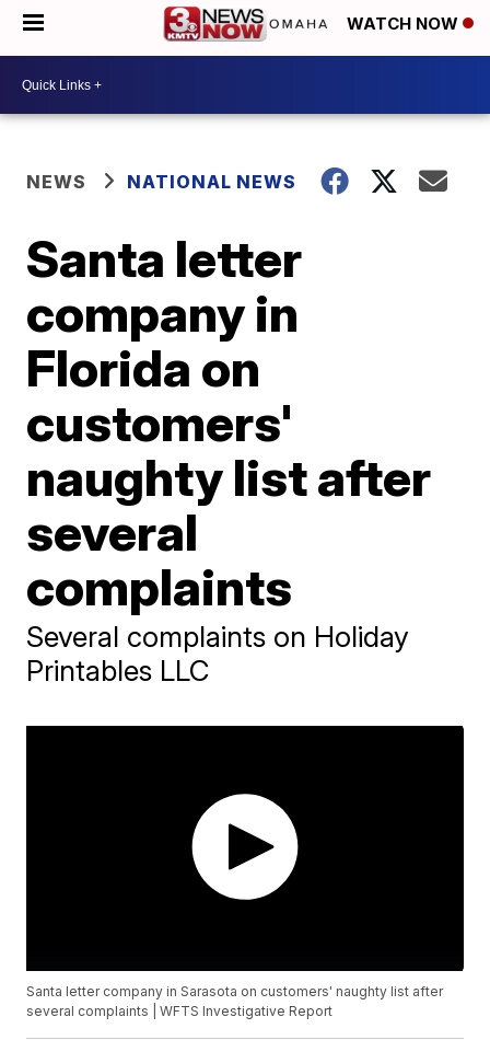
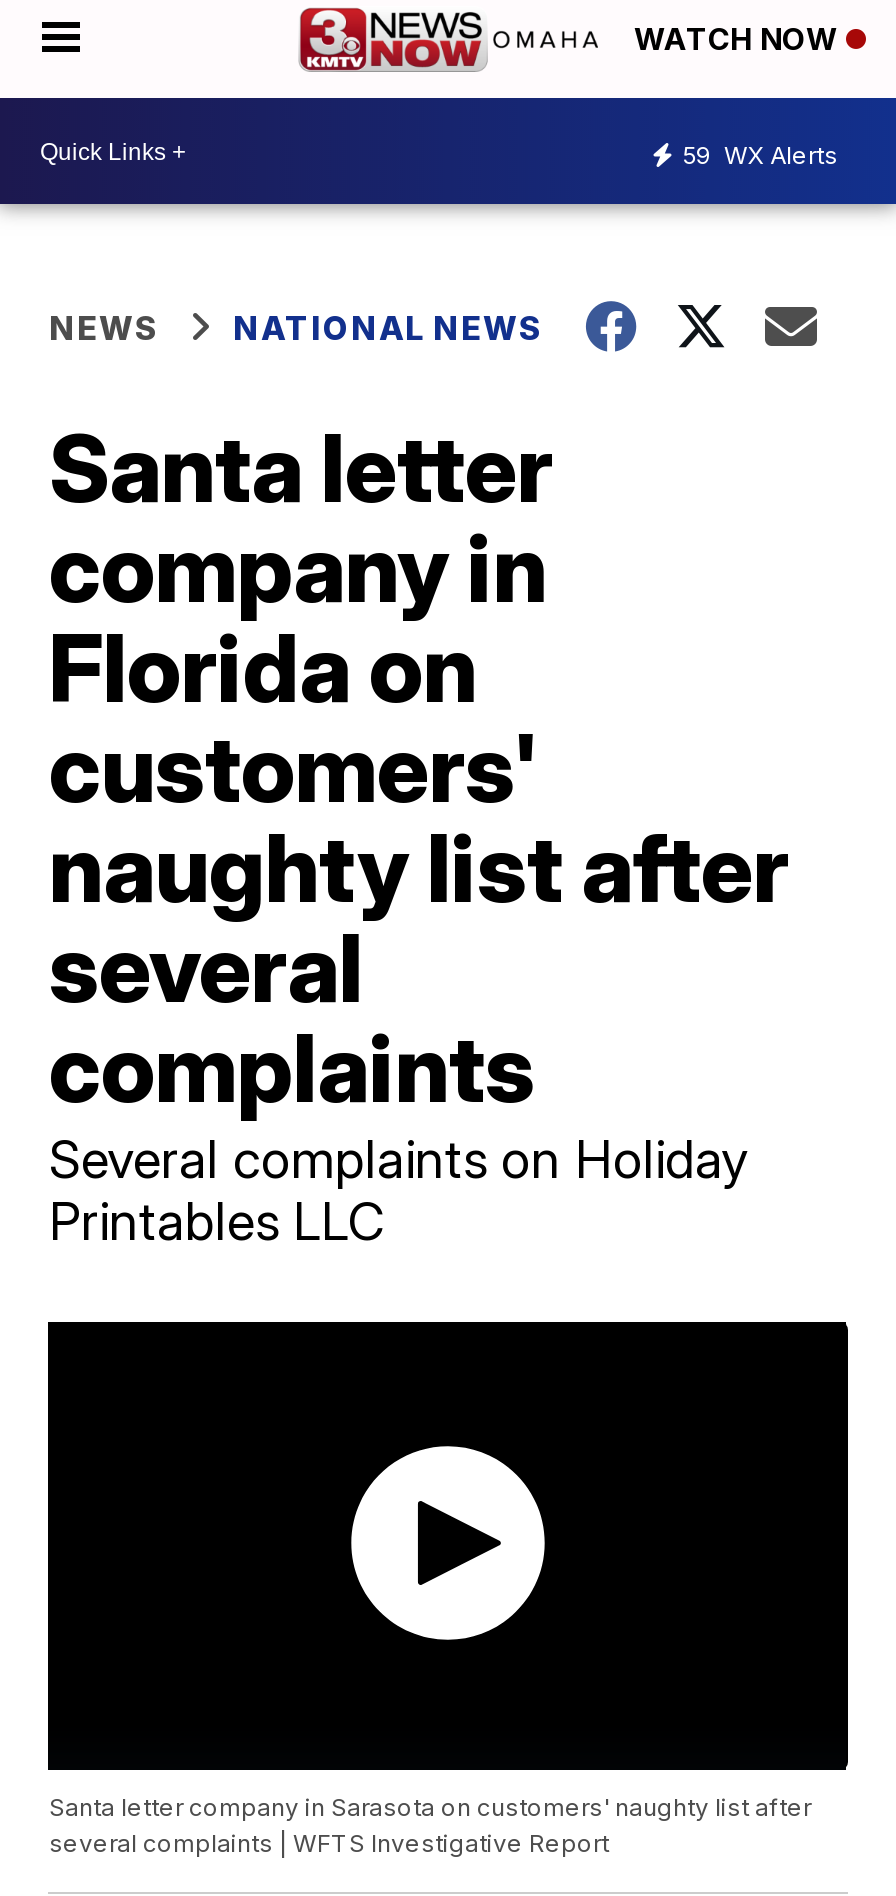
none -> [682,139,838,169] 59 WX Alerts

